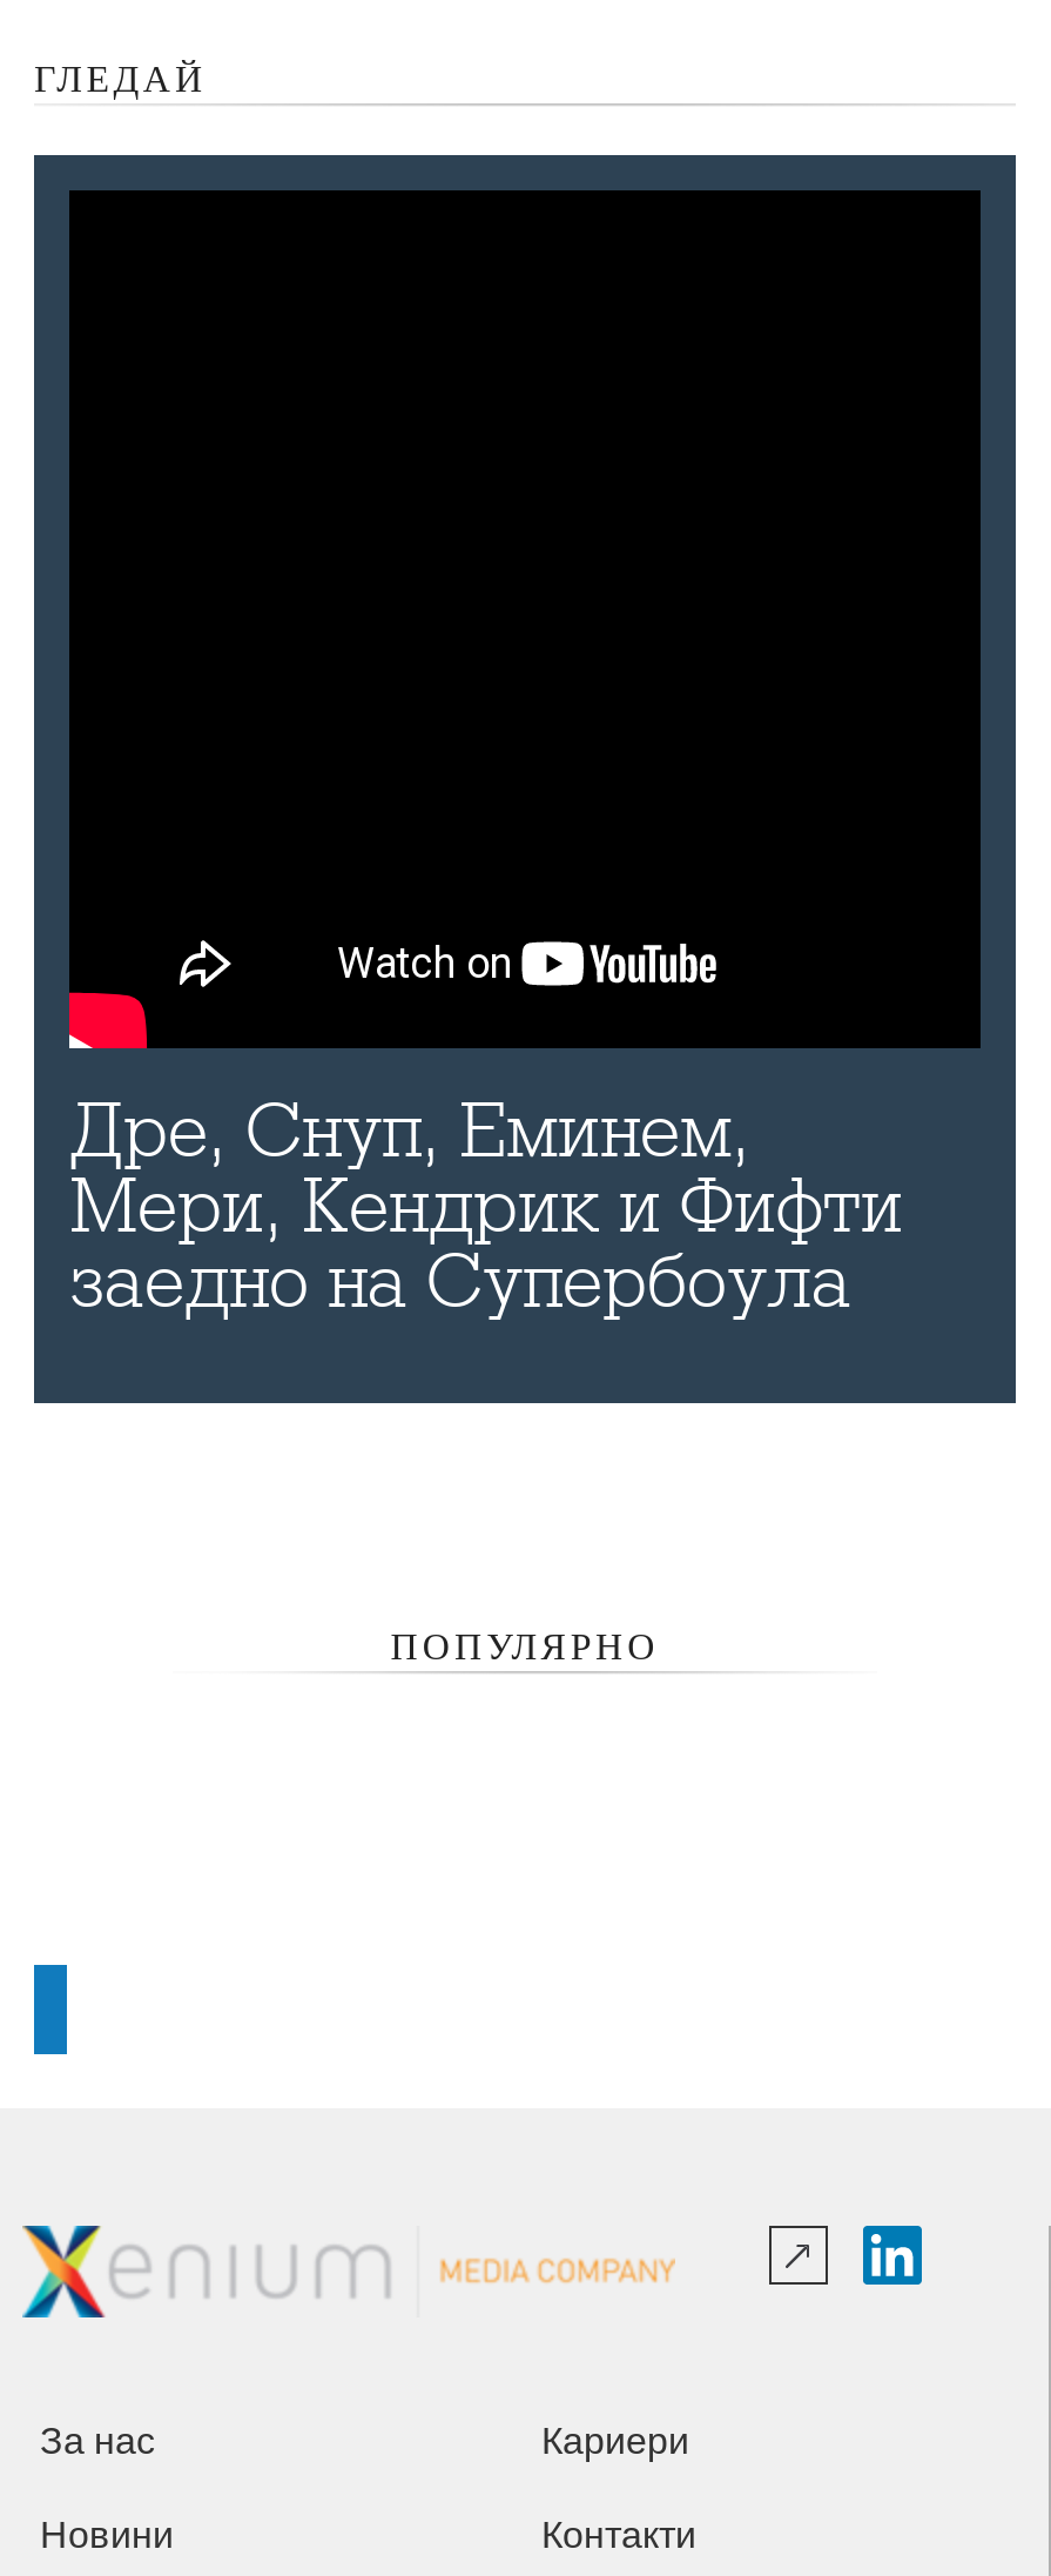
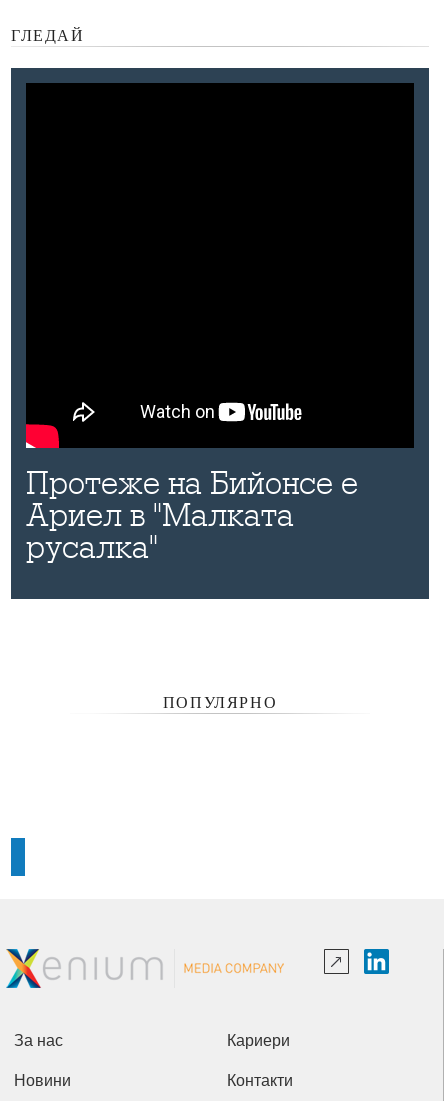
[69,1088,903,1325] Дре, Снуп, Еминем, | Мери, Кендрик и Фифти | заедно на Супербоула -> [26,465,358,566] Протеже на Бийонсе е | Ариел в "Малката | русалка"

